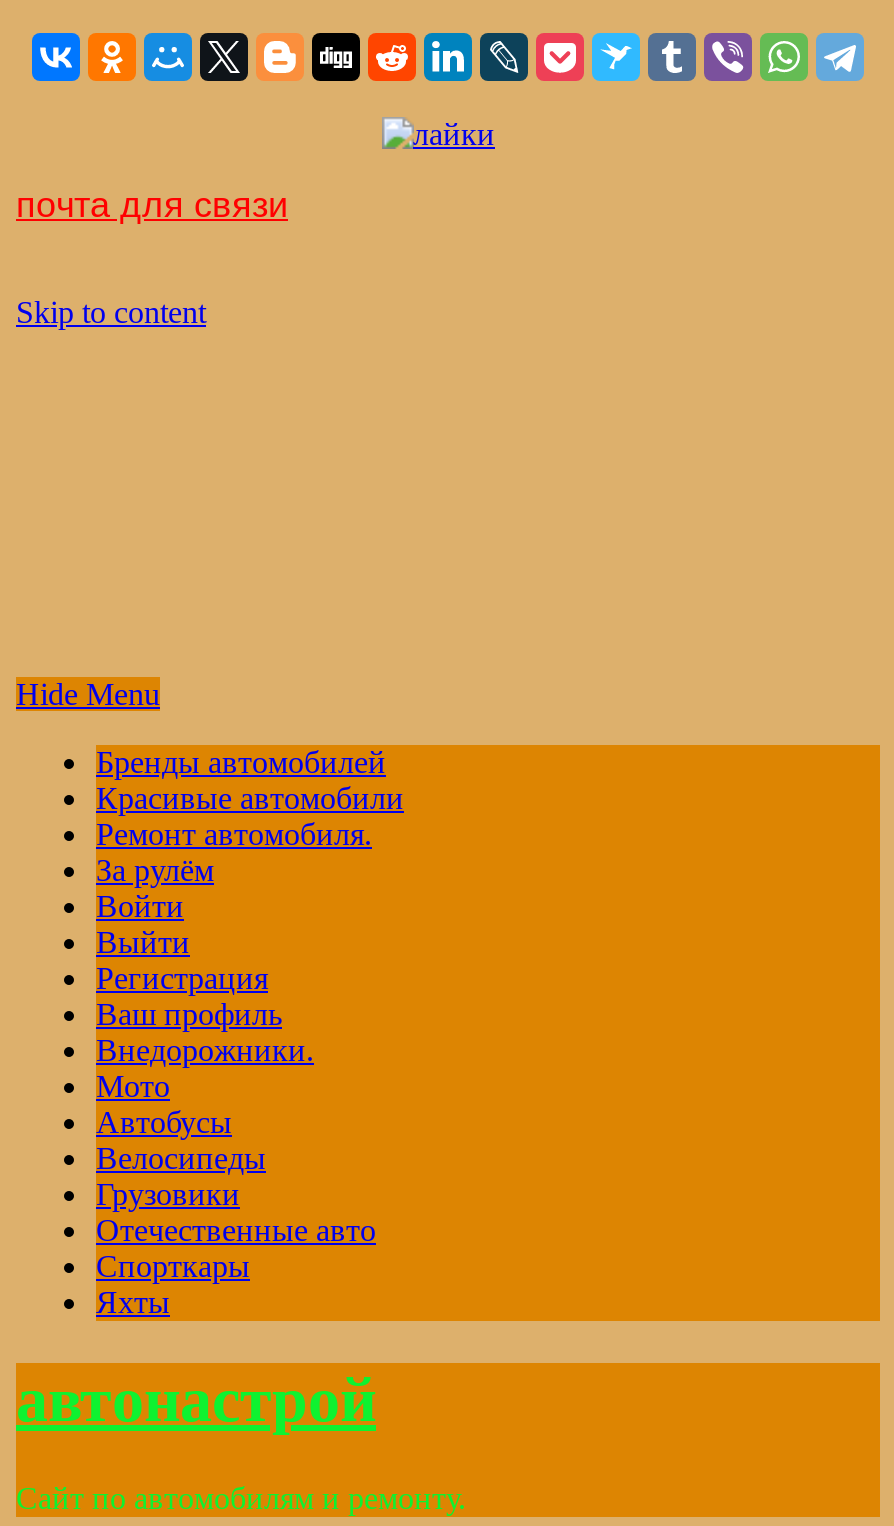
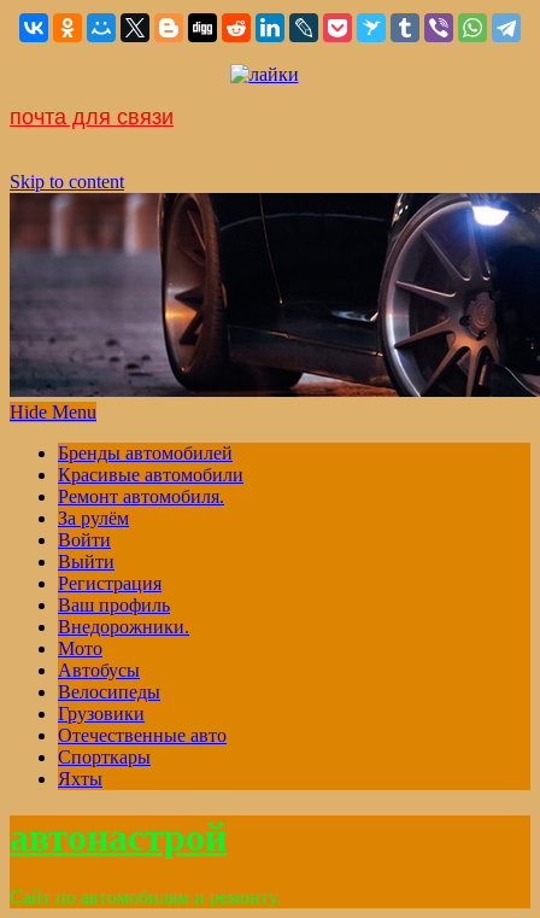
none -> [8,192,536,398] [image]

